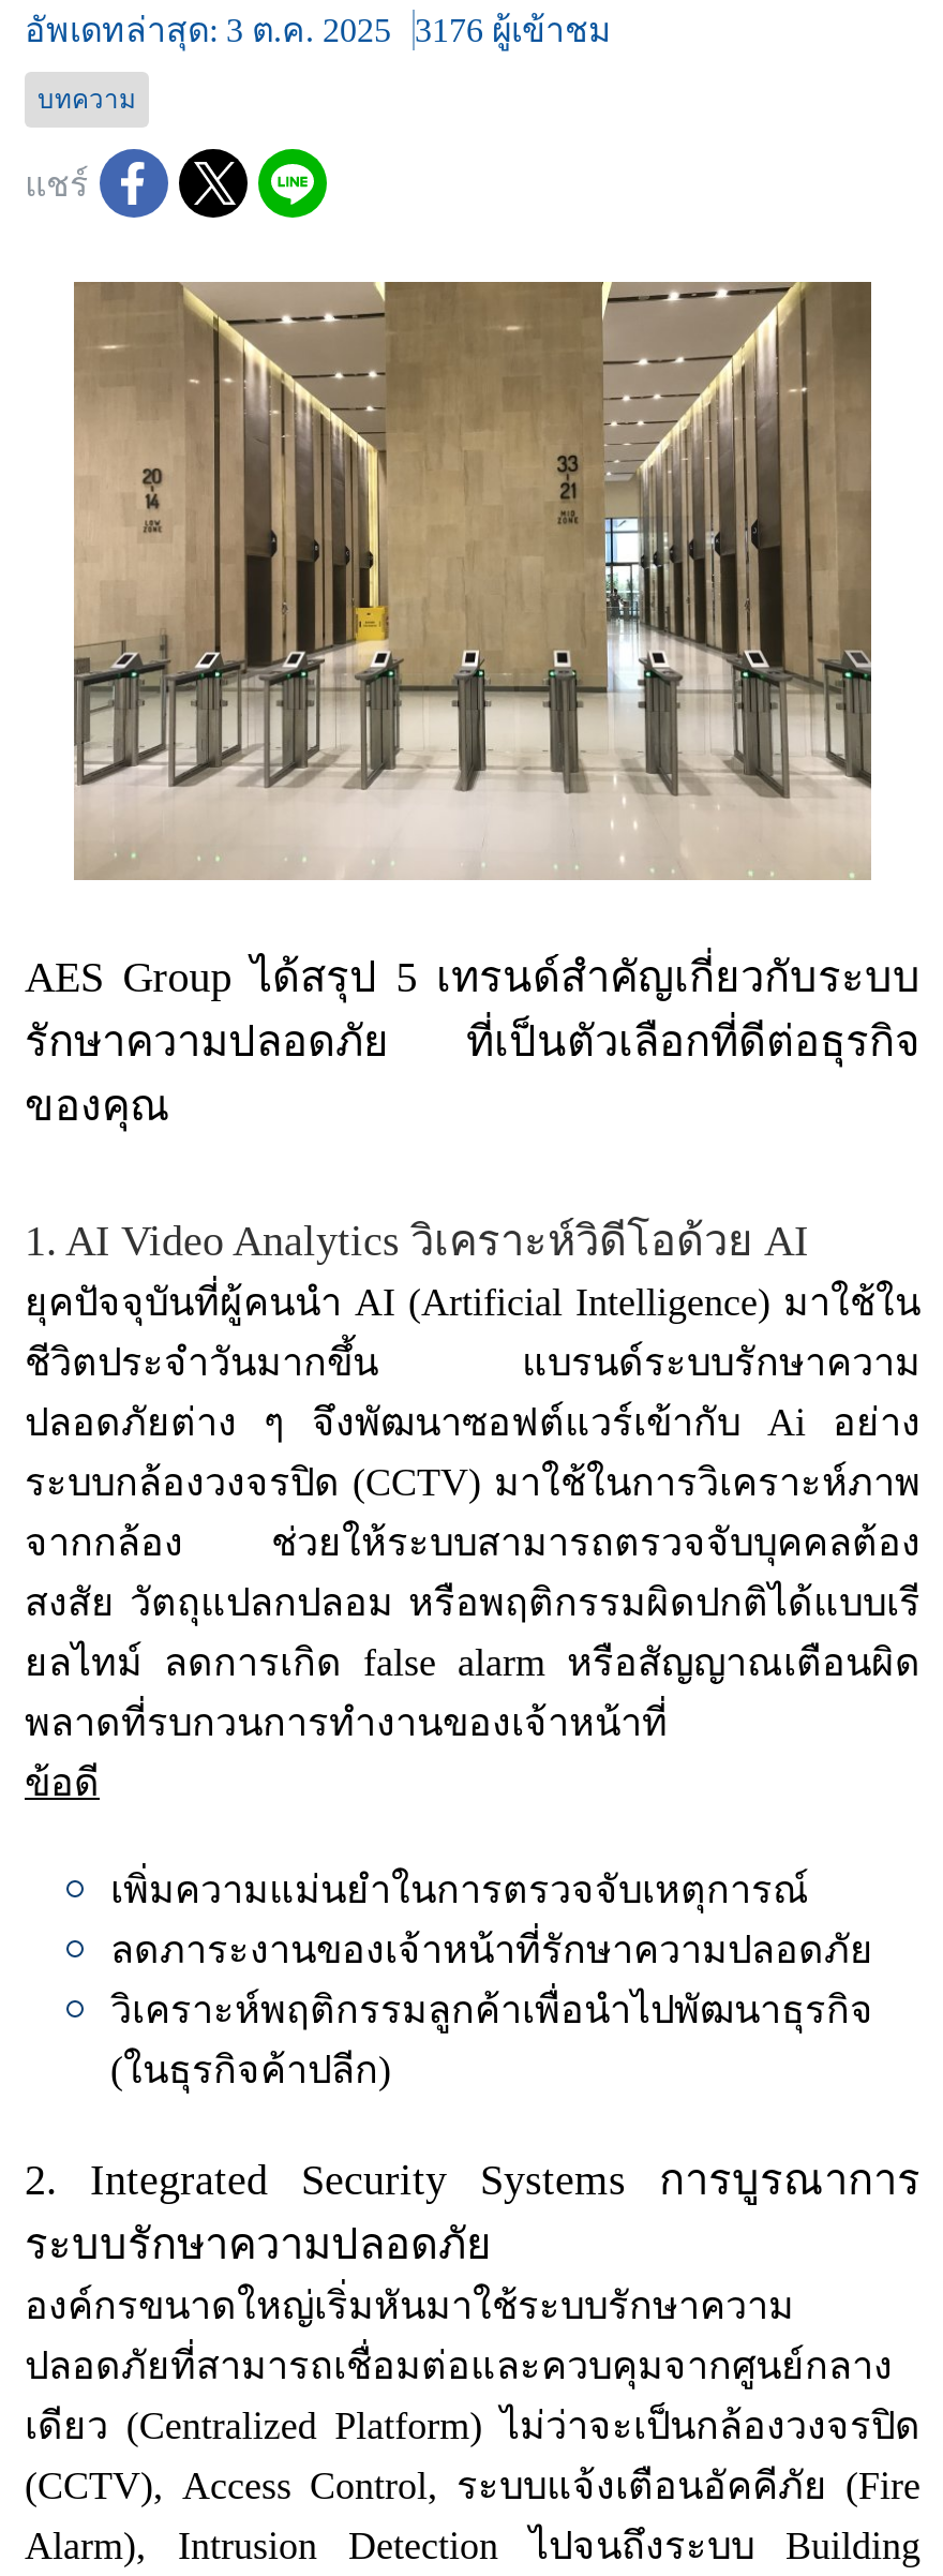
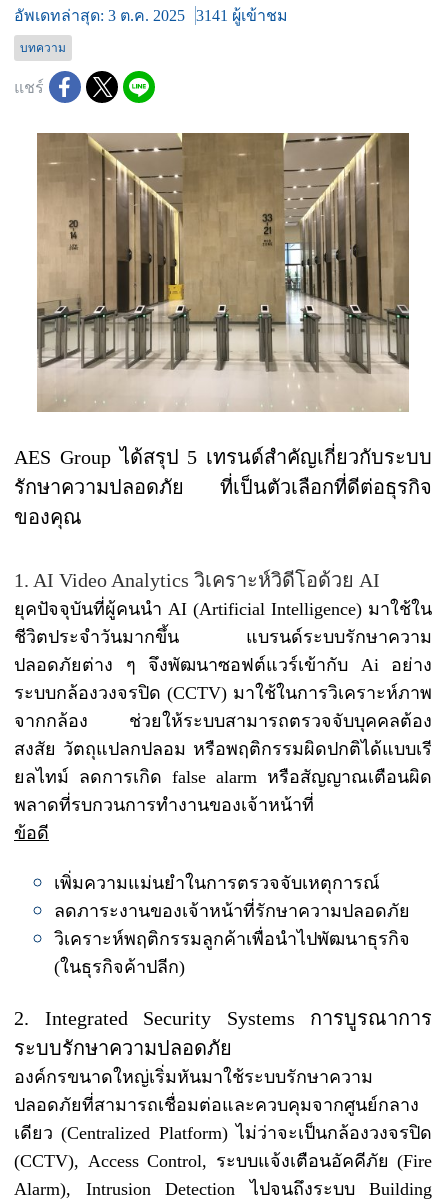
[415,12,612,48] 3176 ผู้เข้าชม -> [196,7,288,24] 3141 ผู้เข้าชม

